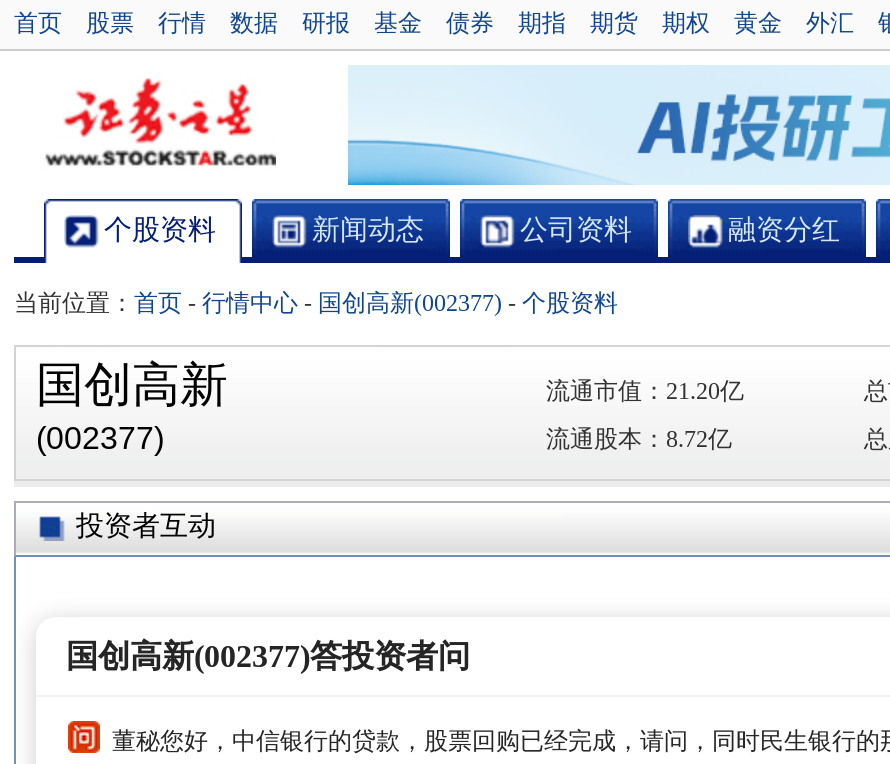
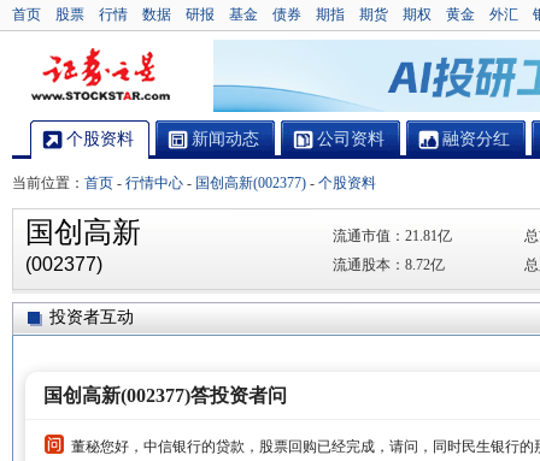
[546,377,744,405] 流通市值：21.20亿 -> [333,227,452,244] 流通市值：21.81亿

